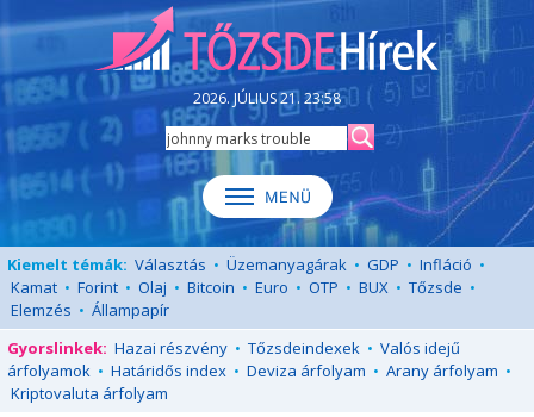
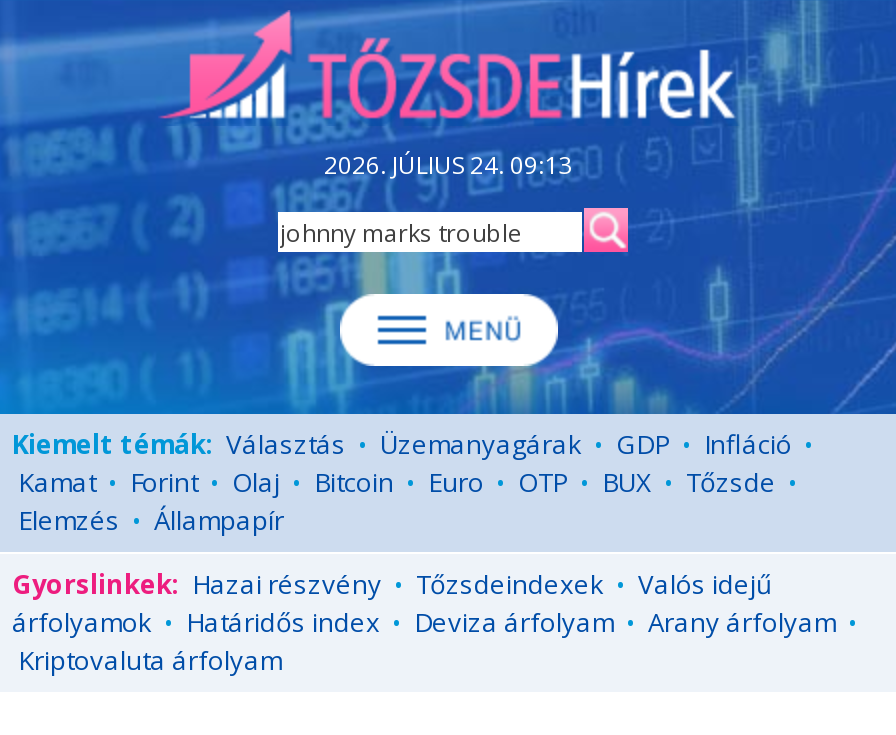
[193,88,341,108] 2026. JÚLIUS 21. 23:58 -> [324,148,572,182] 2026. JÚLIUS 24. 09:13

